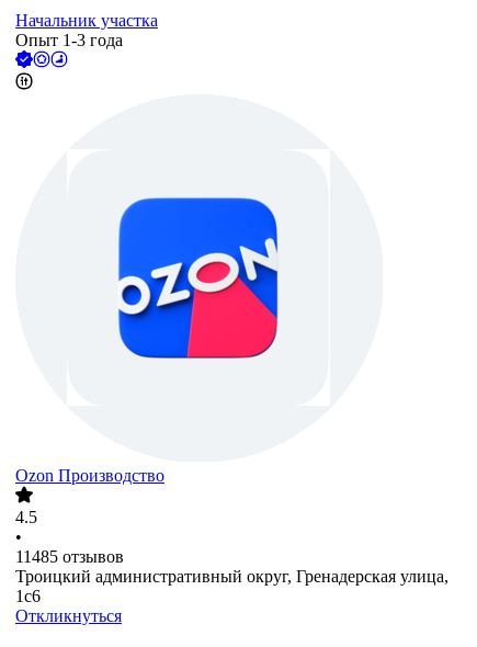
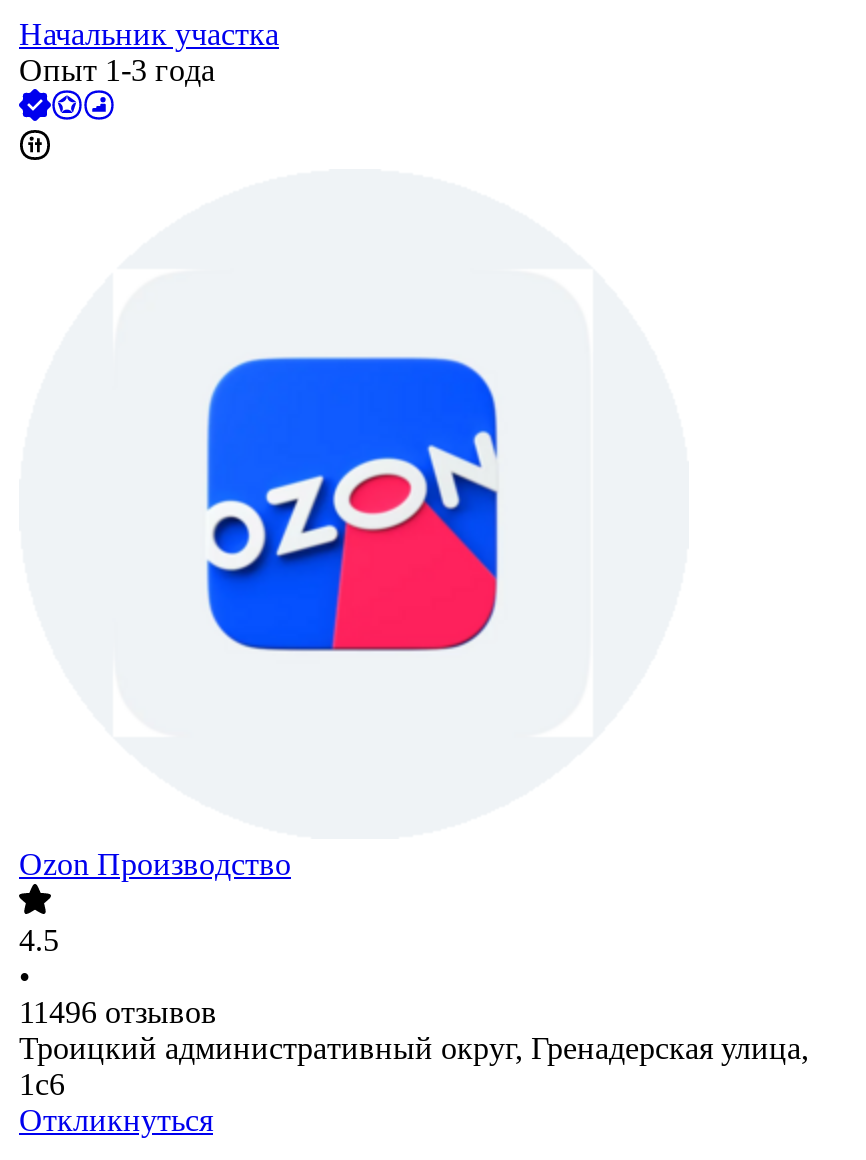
[15,548,124,566] 11485 отзывов -> [19,996,217,1030] 11496 отзывов

